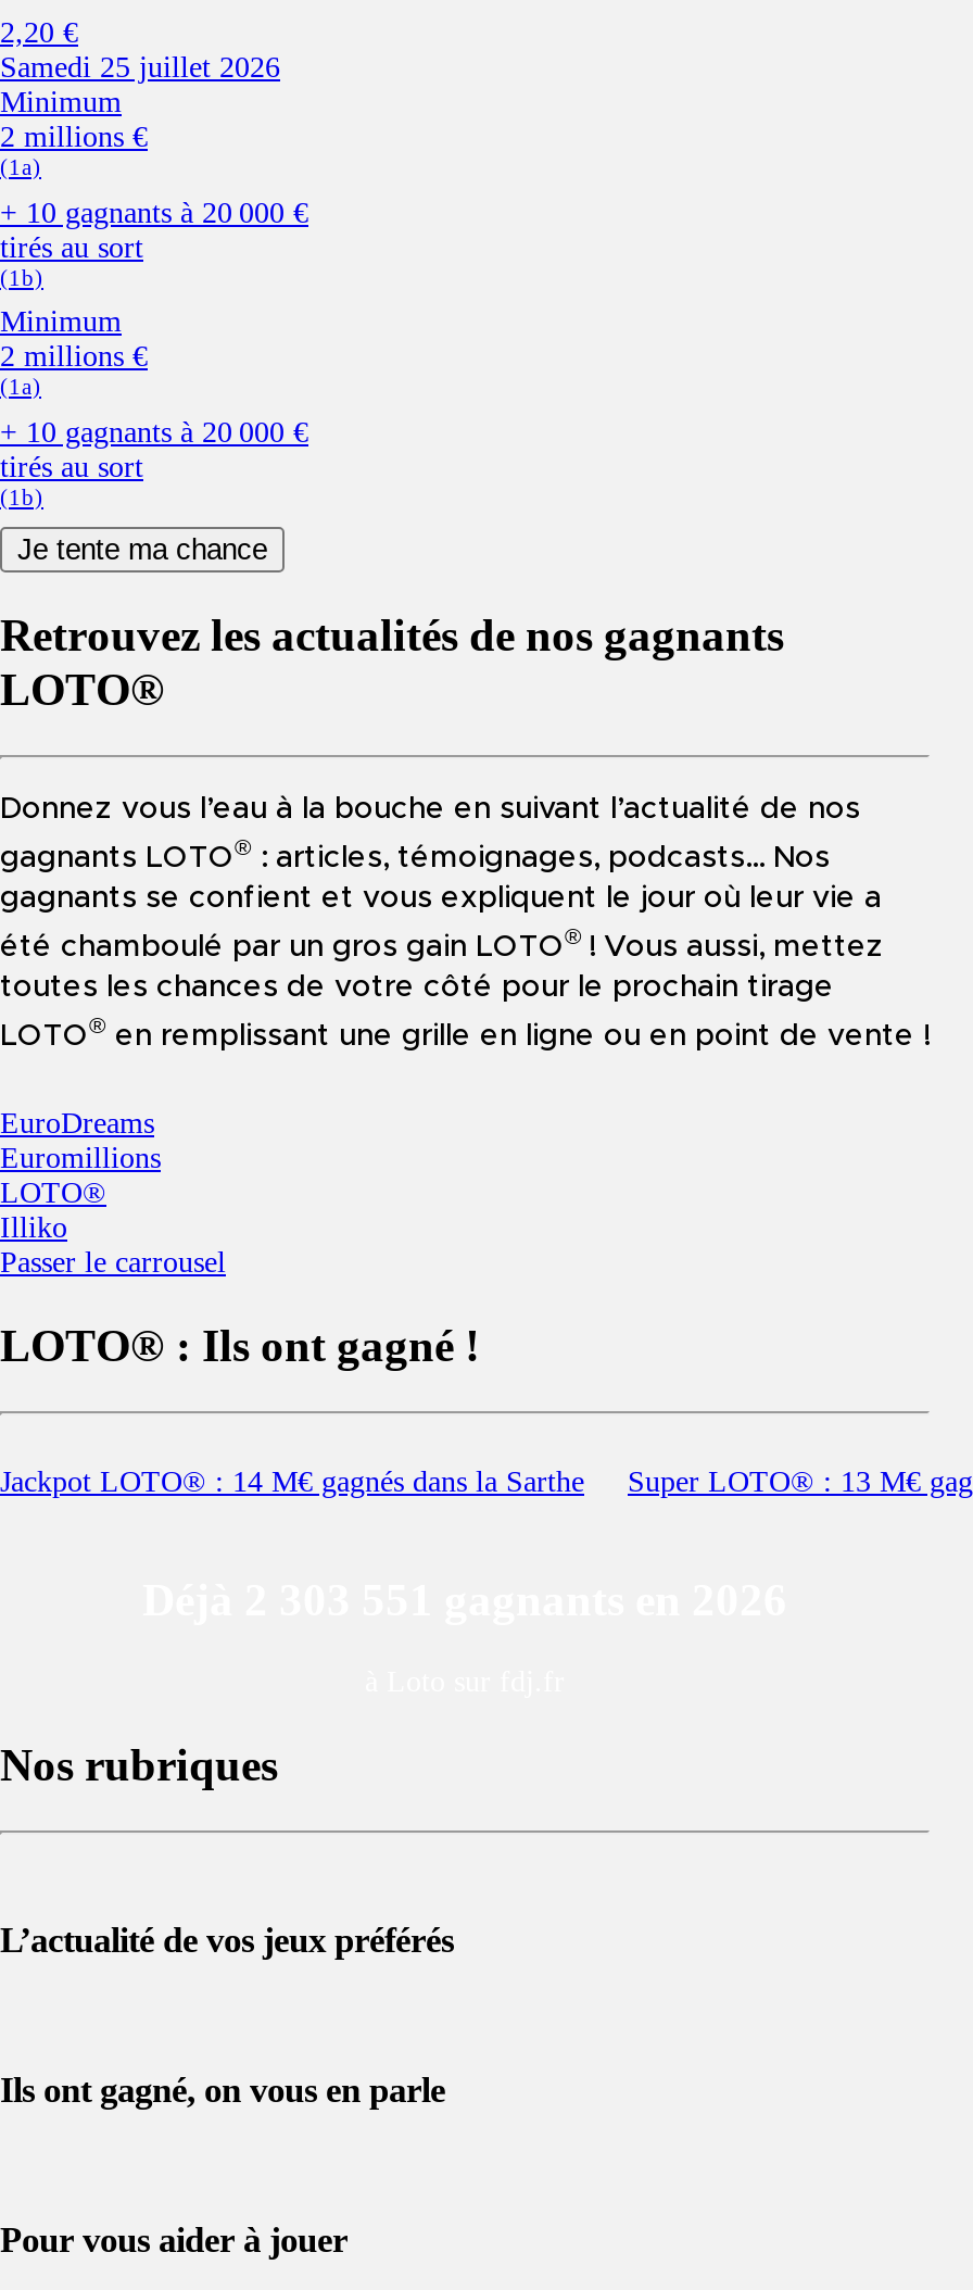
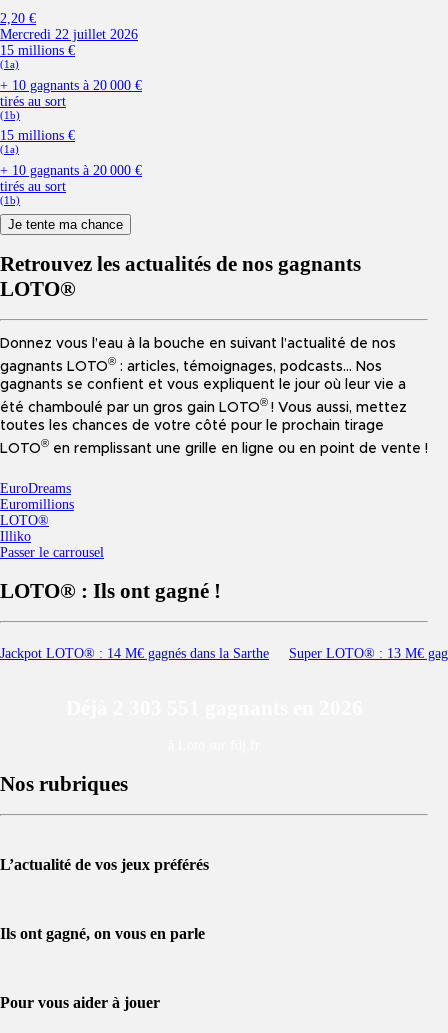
[0,51,280,153] Samedi 25 juillet 2026 | Minimum | 2 millions € -> [0,27,138,58] Mercredi 22 juillet 2026 | 15 millions €
[0,306,148,373] Minimum | 2 millions € -> [0,128,75,143] 15 millions €

